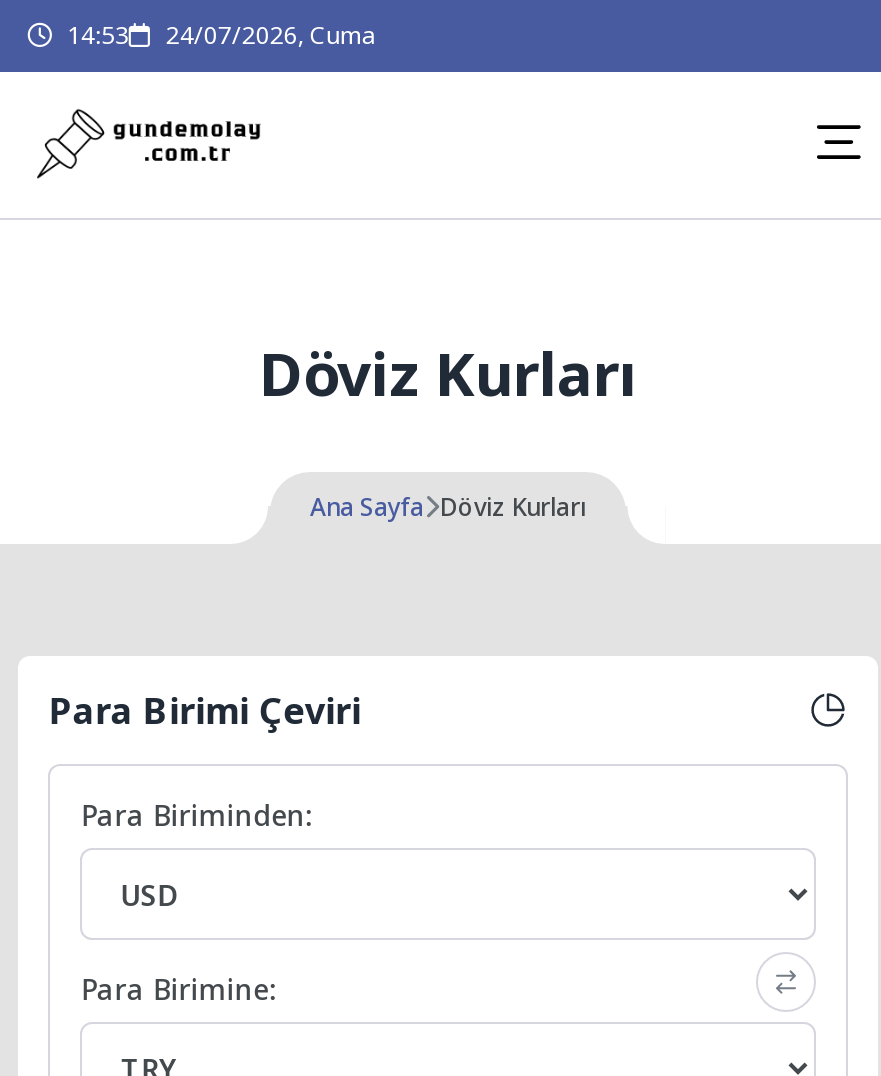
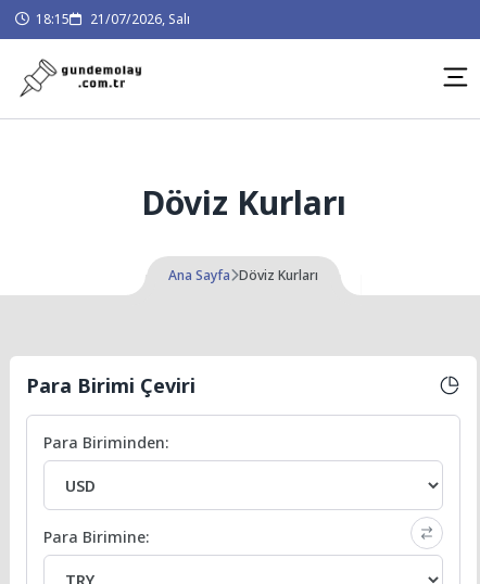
[67,19,376,53] 14:53 | 24/07/2026, Cuma -> [36,10,190,29] 18:15 | 21/07/2026, Salı

